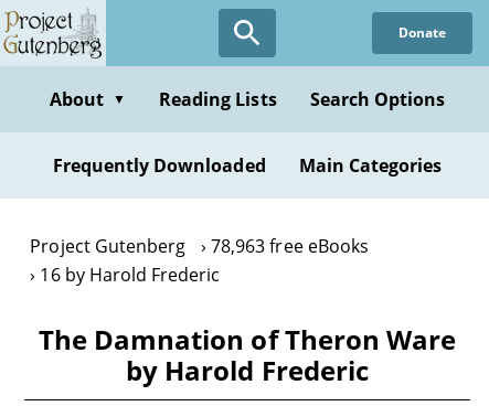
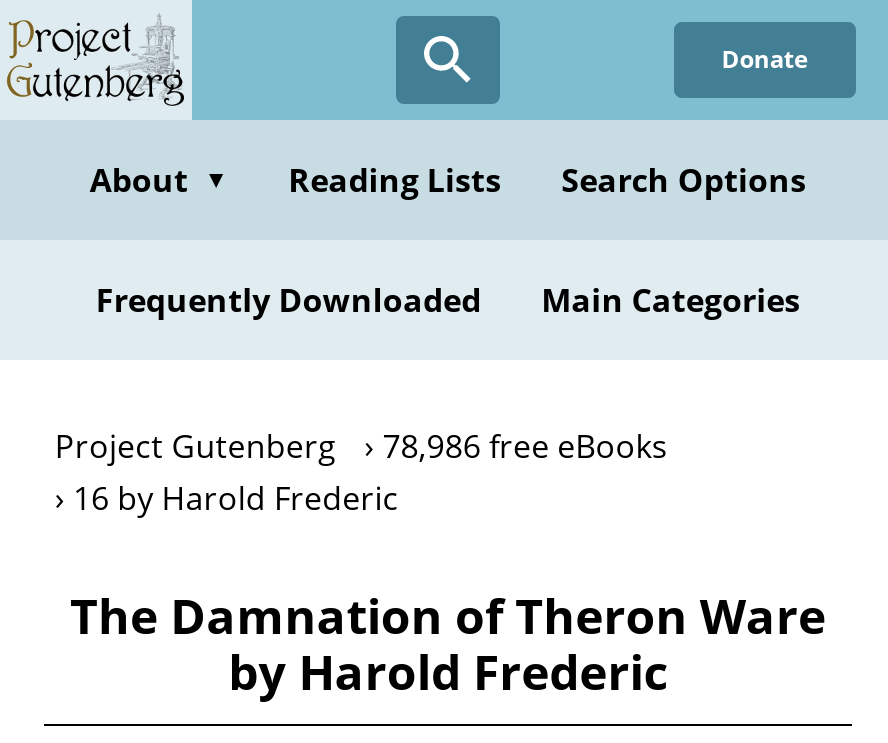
[30,234,369,258] Project Gutenberg 78,963 free eBooks -> [55,424,668,468] Project Gutenberg 78,986 free eBooks

